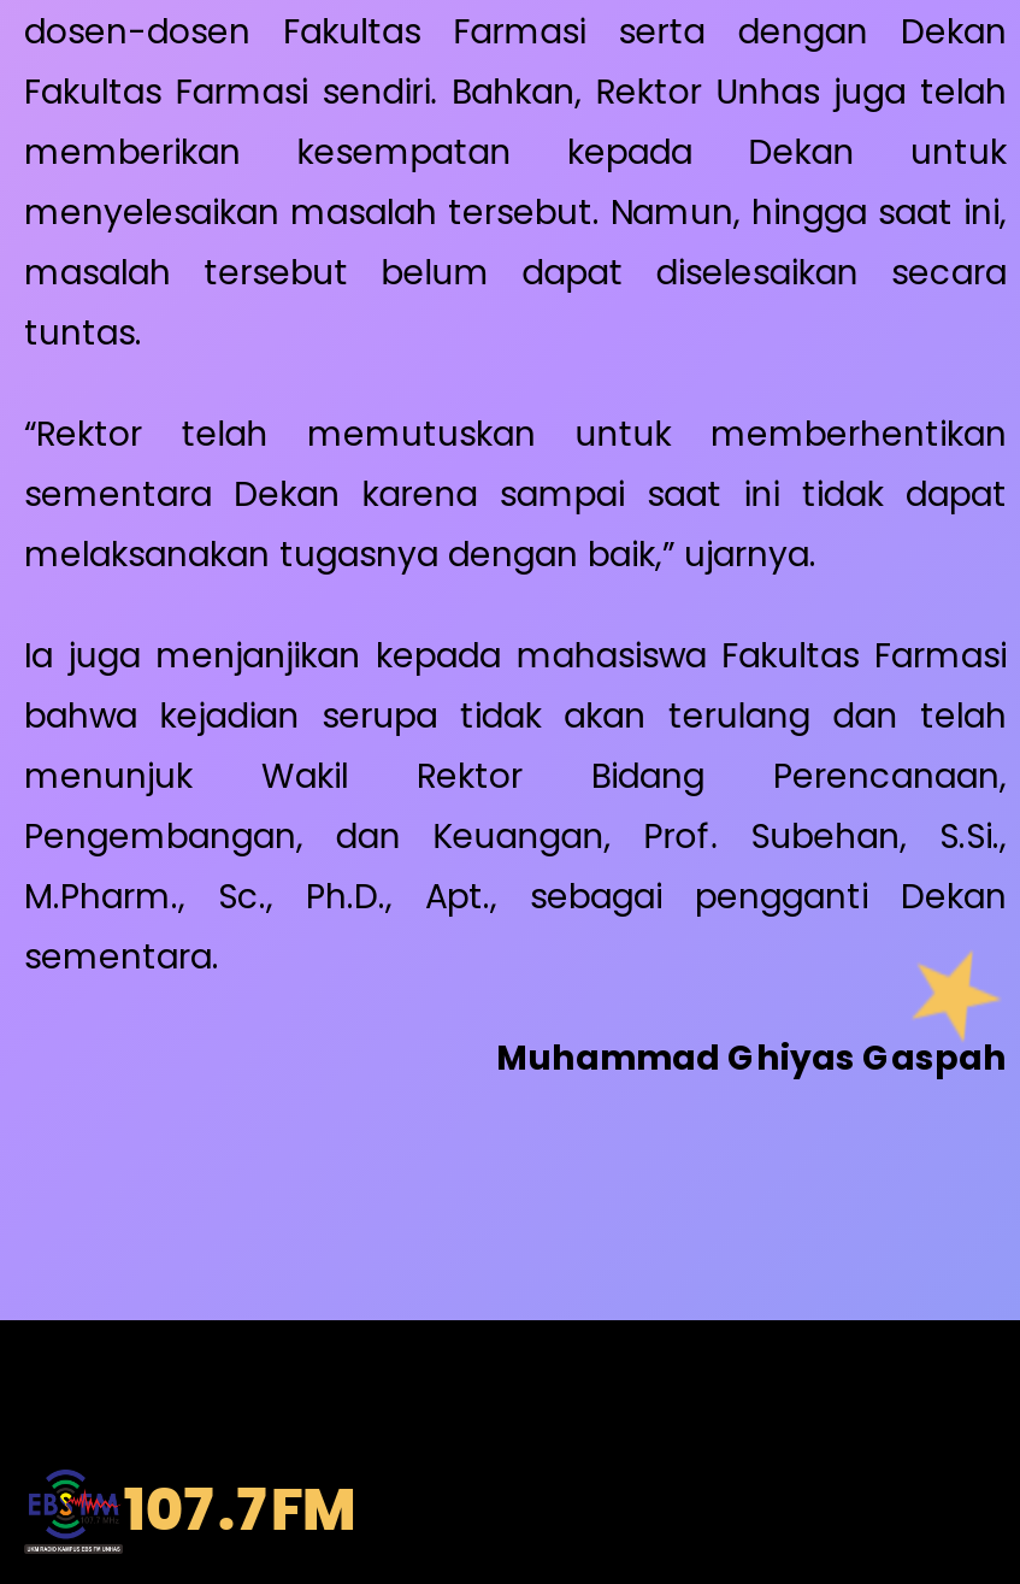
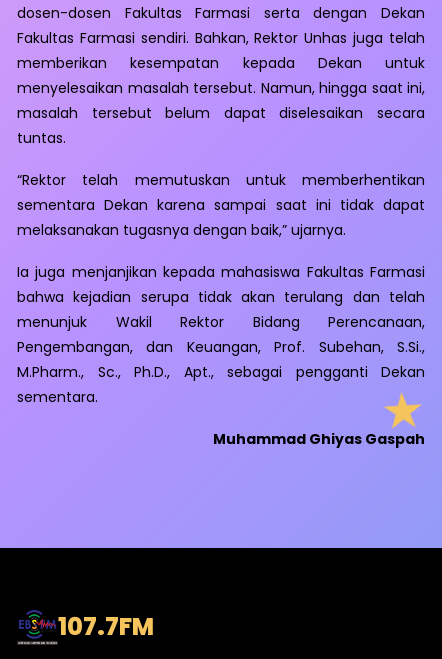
[913,949,1000,1026] [image] -> [384,393,421,426] [image]

